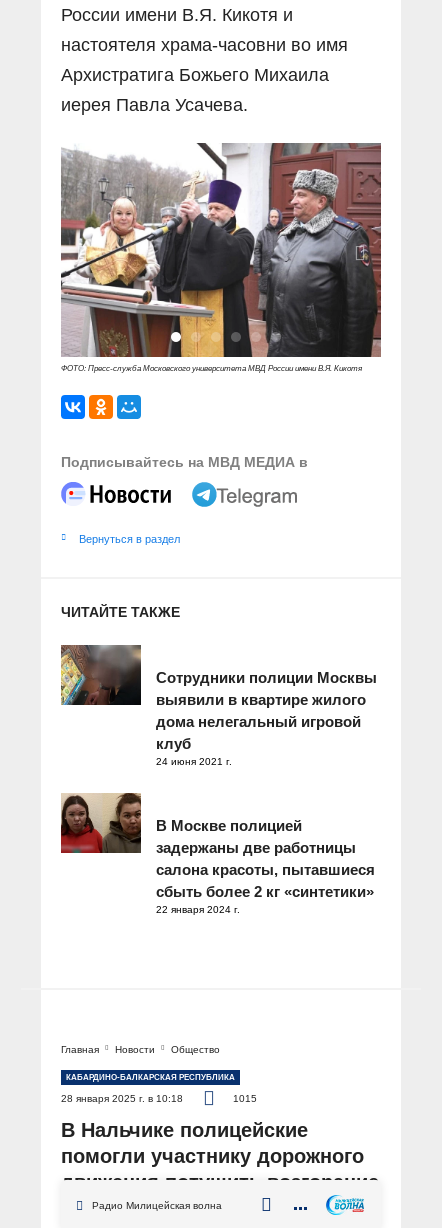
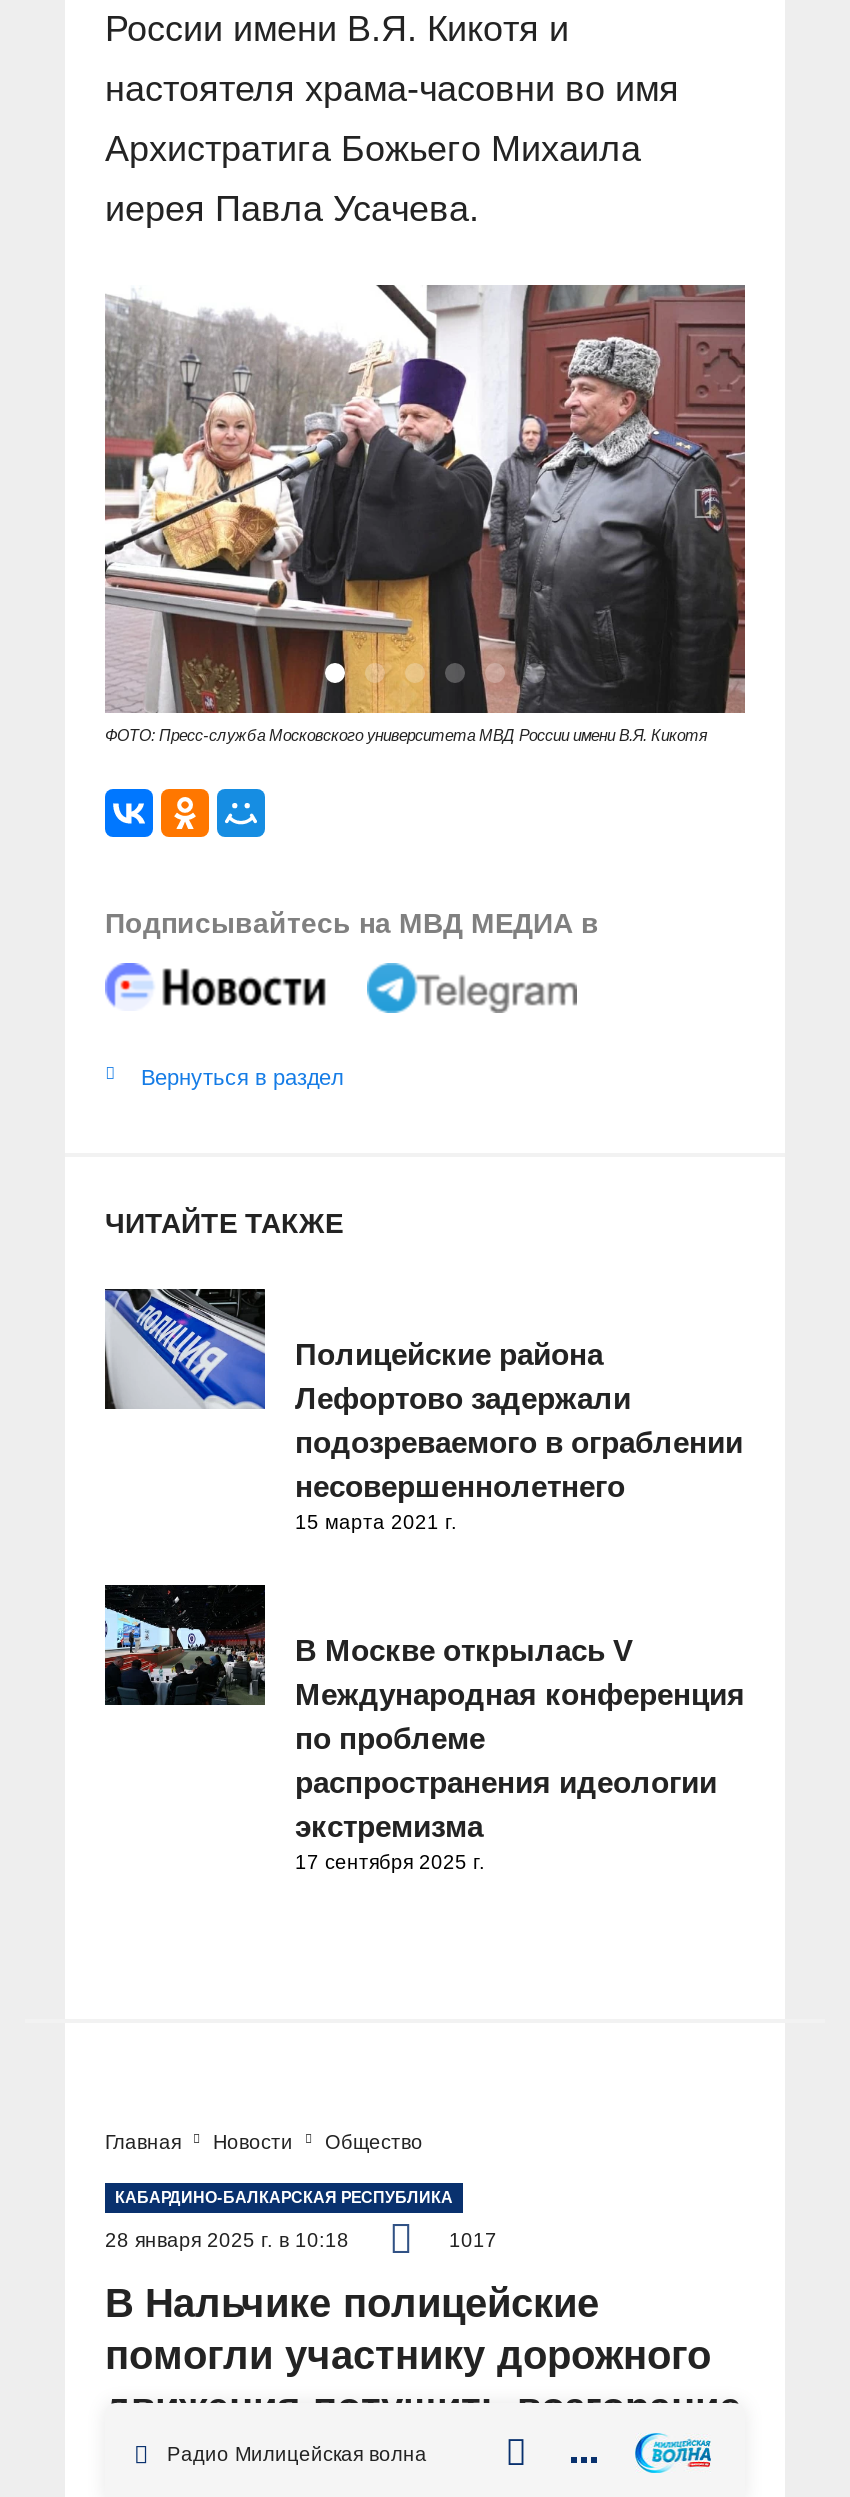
[60,644,377,767] [image] | Сотрудники полиции Москвы | выявили в квартире жилого | дома нелегальный игровой | клуб | 24 июня 2021 г. -> [103,1287,743,1532] [image] | Полицейские района | Лефортово задержали | подозреваемого в ограблении | несовершеннолетнего | 15 марта 2021 г.
[60,792,375,915] [image] | В Москве полицией | задержаны две работницы | салона красоты, пытавшиеся | сбыть более 2 кг «синтетики» | 22 января 2024 г. -> [103,1583,745,1872] [image] | В Москве открылась V | Международная конференция | по проблеме | распространения идеологии | экстремизма | 17 сентября 2025 г.
[233,1093,257,1104] 1015 -> [449,2228,497,2250] 1017

